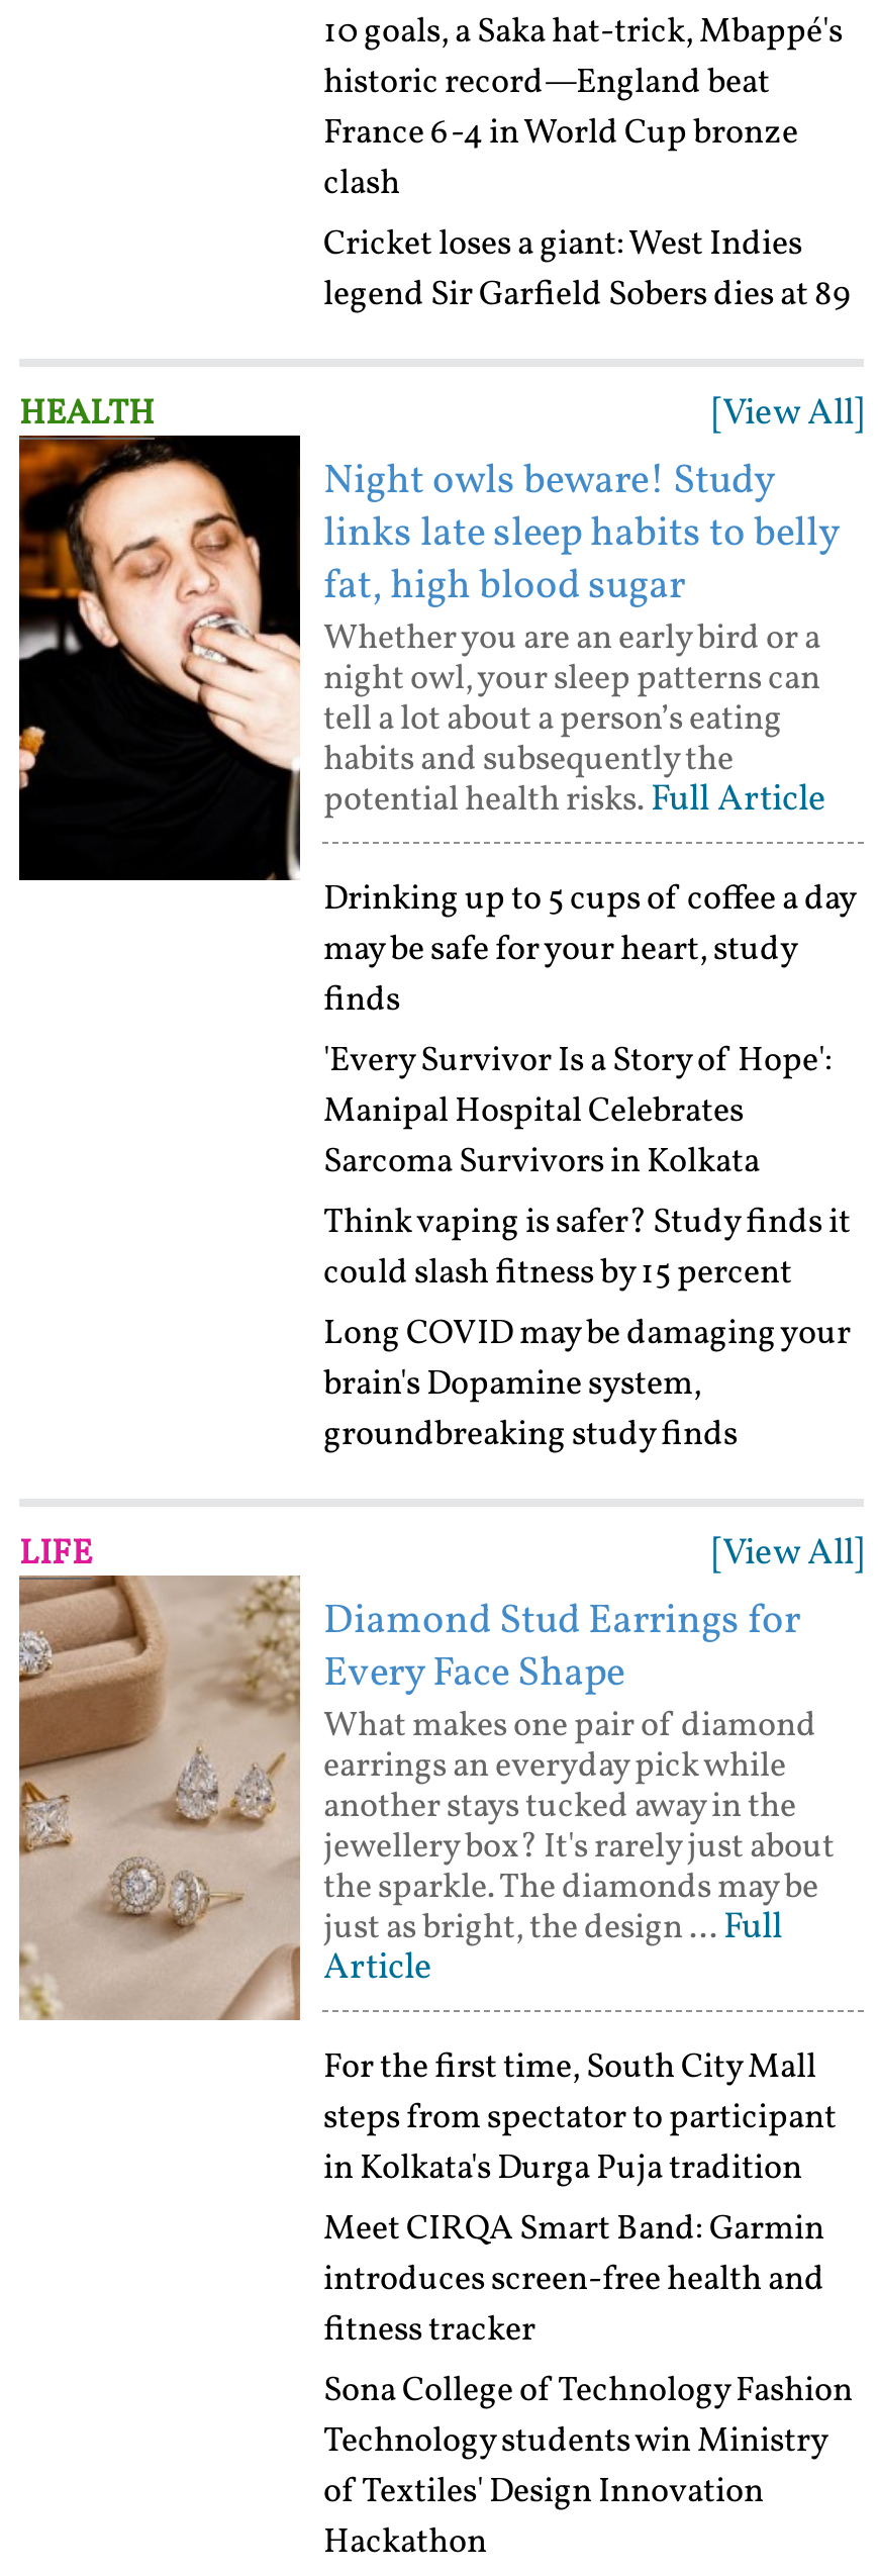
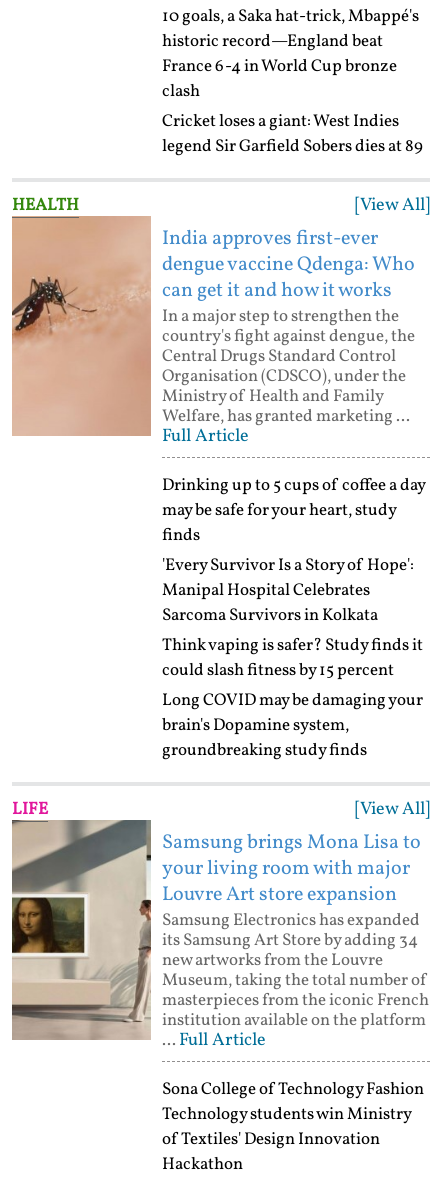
[17,434,839,882] [image] | Night owls beware! Study | links late sleep habits to belly | fat, high blood sugar | Whether you are an early bird or a | night owl, your sleep patterns can | tell a lot about a person’s eating | habits and subsequently the | potential health risks. Full Article -> [11,216,415,449] [image] | India approves first-ever | dengue vaccine Qdenga: Who | can get it and how it works | In a major step to strengthen the | country's fight against dengue, the | Central Drugs Standard Control | Organisation (CDSCO), under the | Ministry of Health and Family | Welfare, has granted marketing ... | Full Article
moved [19,876,864,1580] -> [12,474,430,822]: Drinking up to 5 cups of coffee a day | may be safe for your heart, study | finds | ... | LIFE | [View All]
[17,1576,837,2354] [image] | Diamond Stud Earrings for | Every Face Shape | What makes one pair of diamond | earrings an everyday pick while | another stays tucked away in the | jewellery box? It's rarely just about | the sparkle. The diamonds may be | just as bright, the design ... Full | Article | For the first time, South City Mall | steps from spectator to participant | in Kolkata's Durga Puja tradition | Meet CIRQA Smart Band: Garmin | introduces screen-free health and | fitness tracker -> [11,819,429,1053] [image] | Samsung brings Mona Lisa to | your living room with major | Louvre Art store expansion | Samsung Electronics has expanded | its Samsung Art Store by adding 34 | new artworks from the Louvre | Museum, taking the total number of | masterpieces from the iconic French | institution available on the platform | ... Full Article

